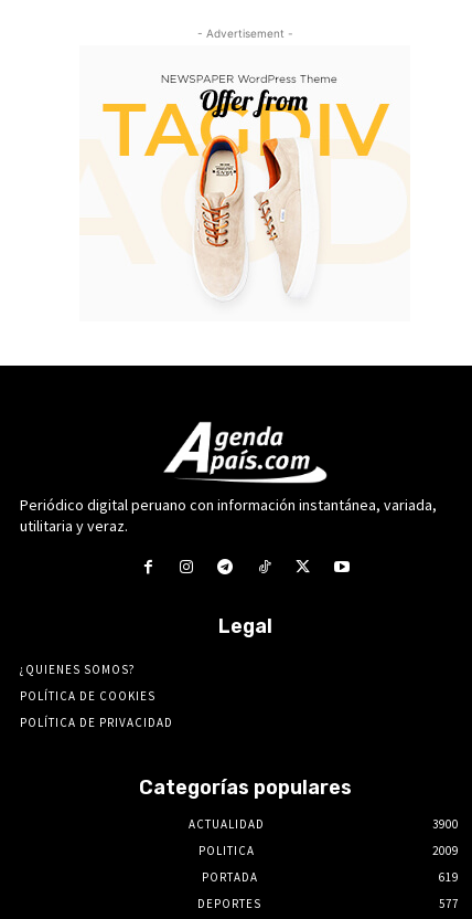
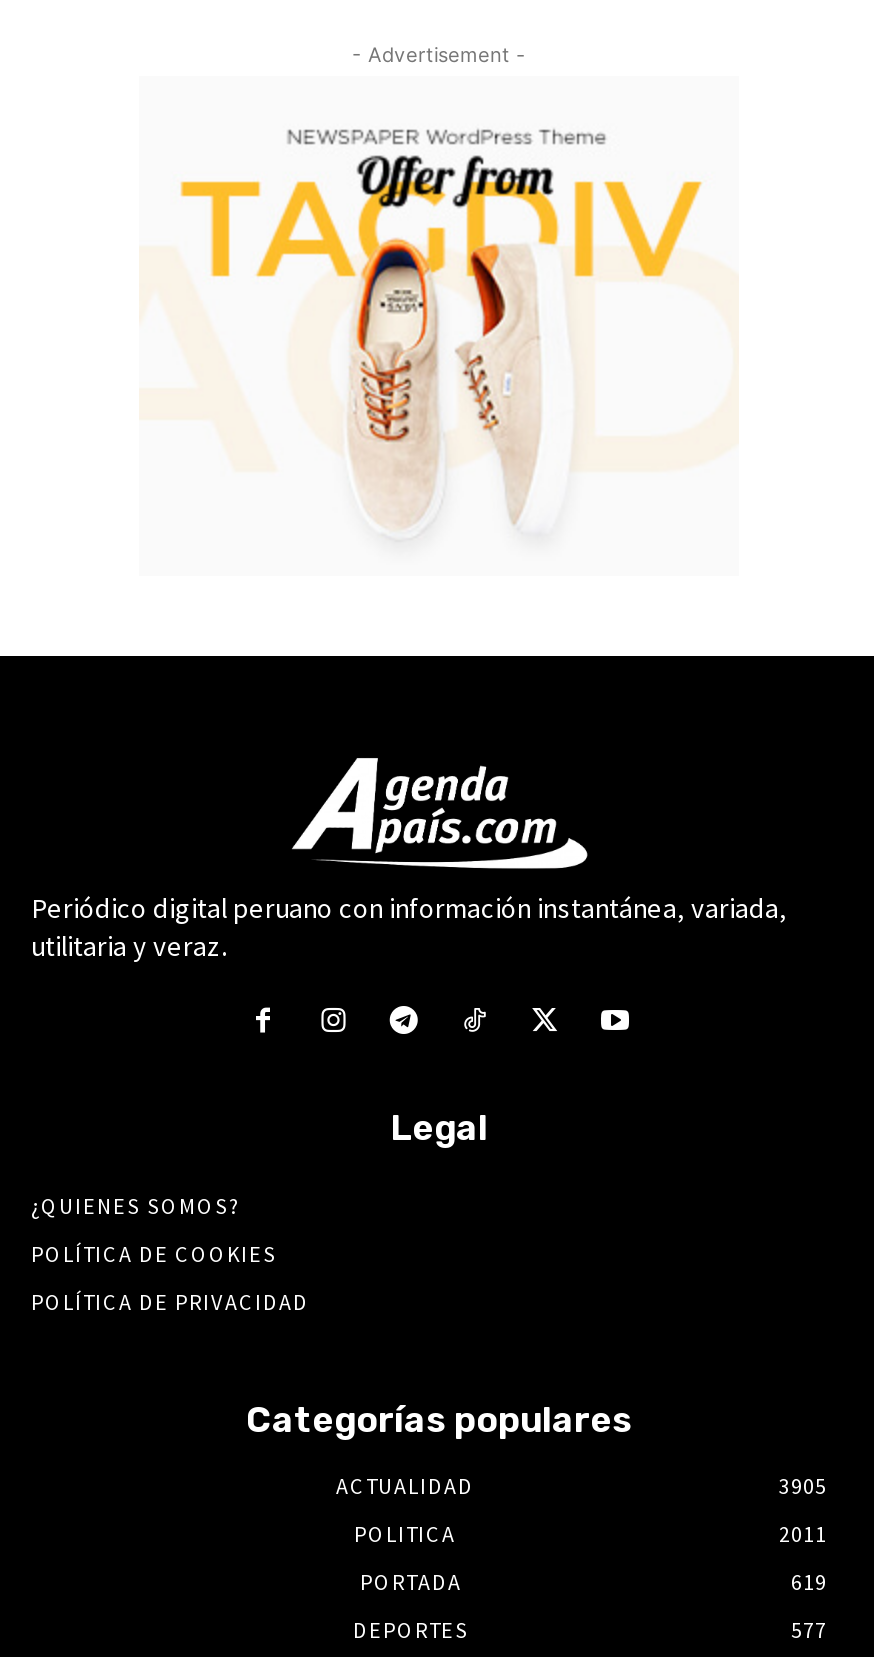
[432,816,459,832] 3900 -> [779,1472,827,1500] 3905
[432,843,459,858] 2009 -> [779,1520,827,1548] 2011

